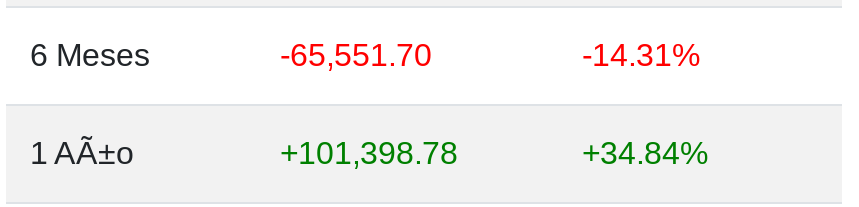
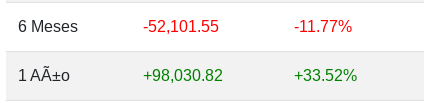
[280,38,432,72] -65,551.70 -> [143,18,219,35] -52,101.55
[582,38,700,72] -14.31% -> [294,18,352,35] -11.77%
[280,136,458,170] +101,398.78 -> [143,67,223,84] +98,030.82
[582,136,708,170] +34.84% -> [294,67,357,84] +33.52%

